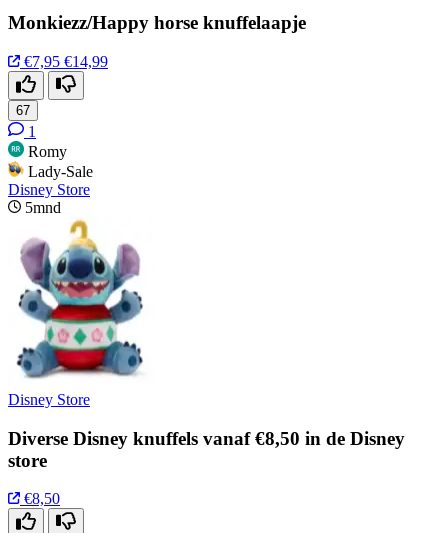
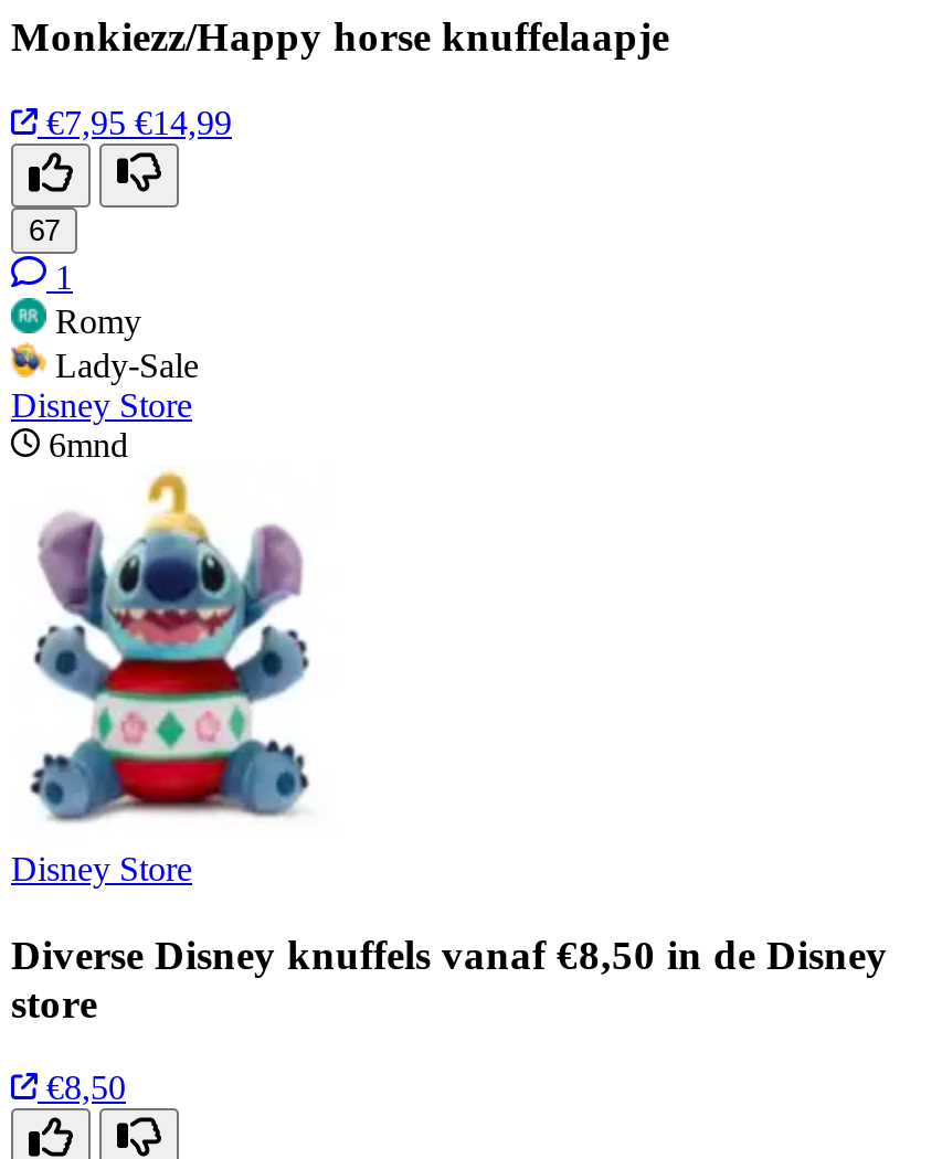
[25,199,61,216] 5mnd -> [49,426,128,463] 6mnd

